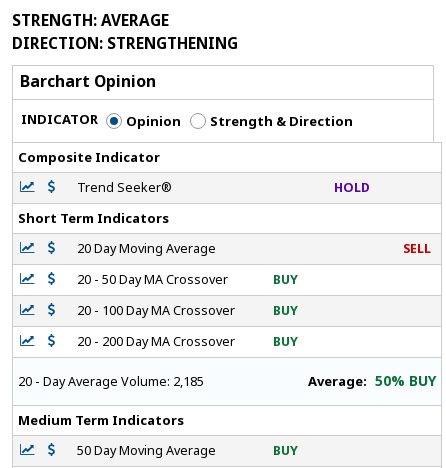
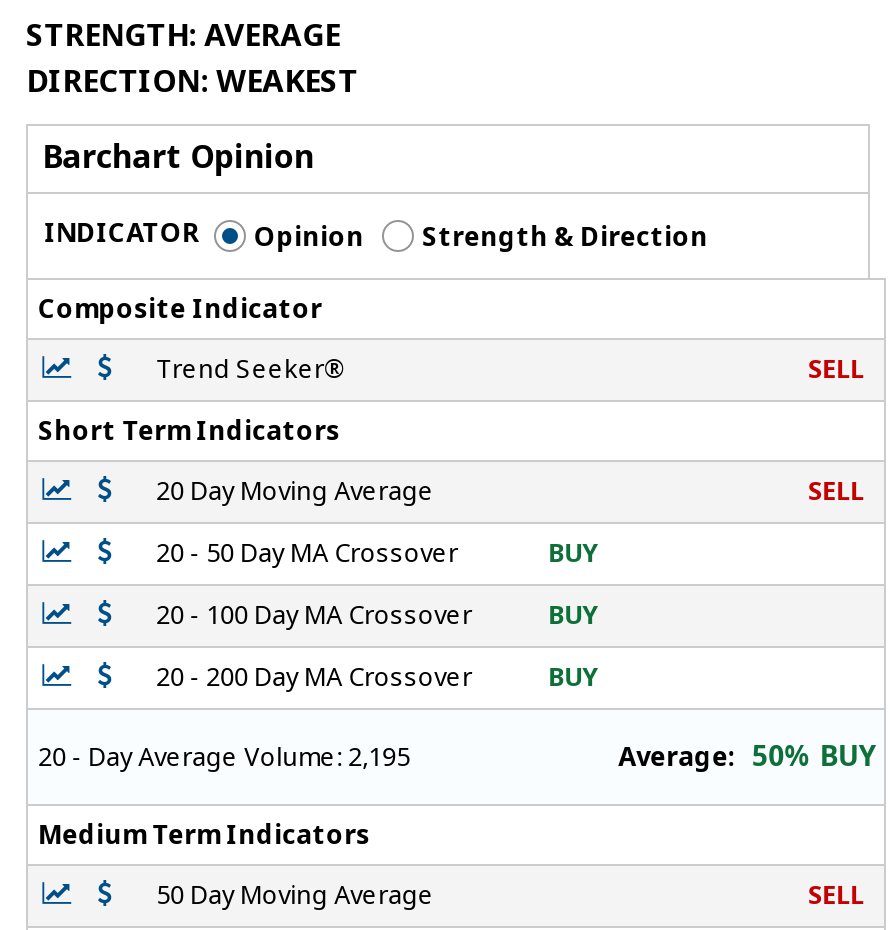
[12,32,238,53] DIRECTION: STRENGTHENING -> [26,59,358,101] DIRECTION: WEAKEST
[334,179,370,196] HOLD -> [808,353,864,387] SELL
[18,373,204,390] 20 - Day Average Volume: 2,185 -> [38,741,410,775] 20 - Day Average Volume: 2,195
[273,442,298,459] BUY -> [808,879,864,913] SELL

